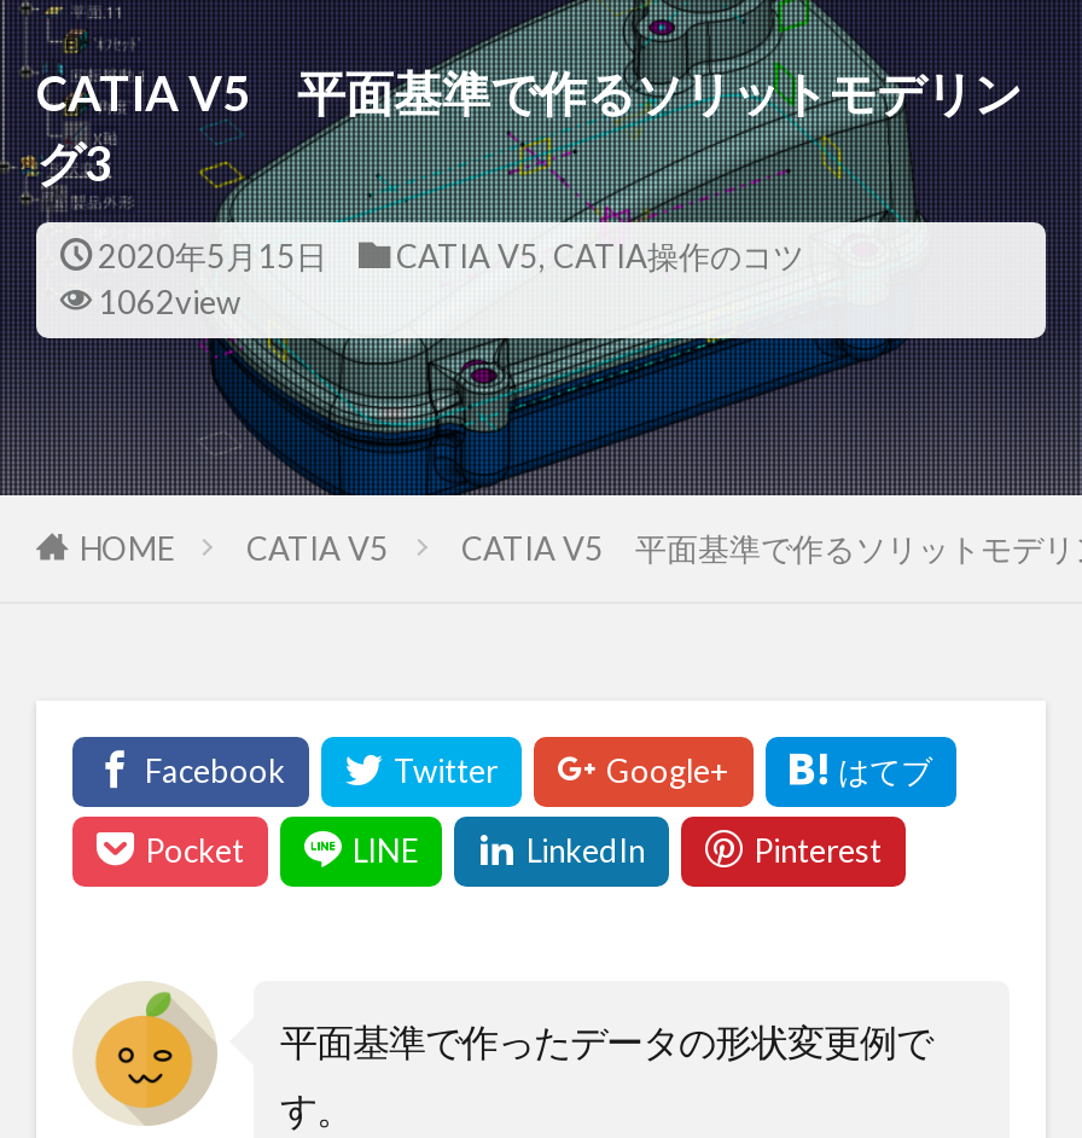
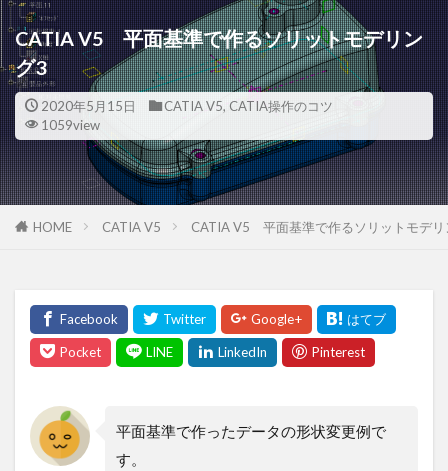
[98,281,240,320] 1062view -> [40,116,99,132] 1059view

